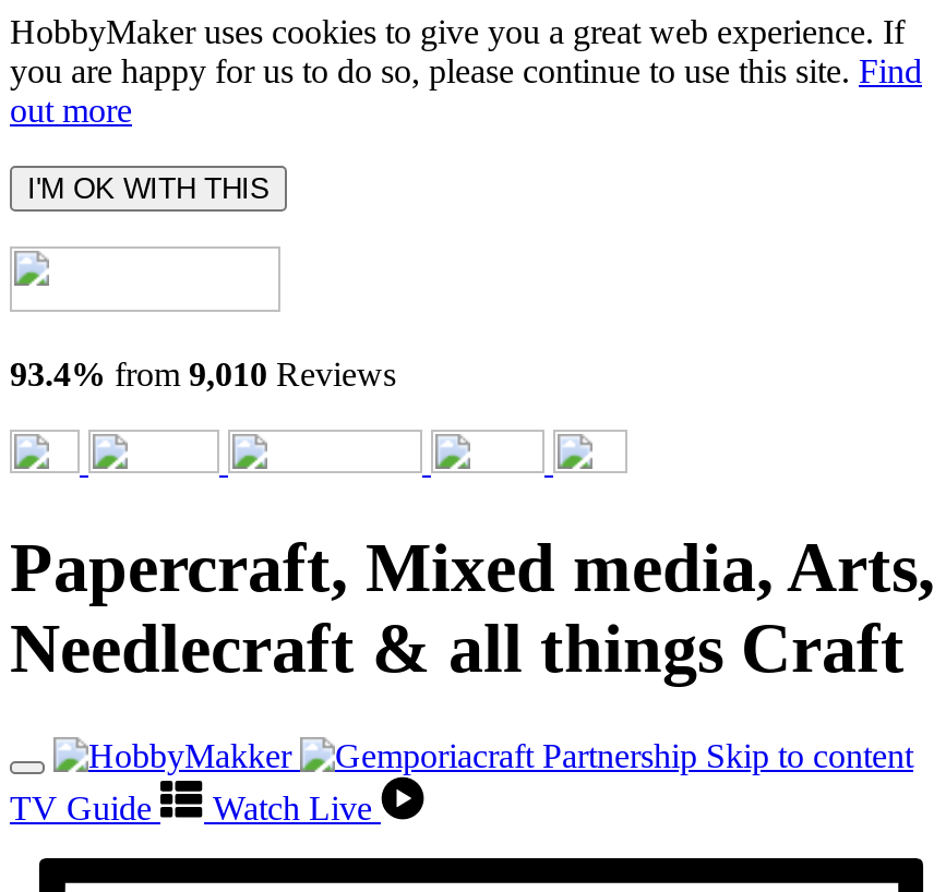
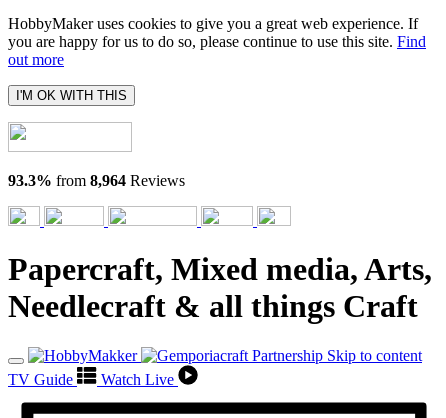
[10,355,396,393] 93.4% from 9,010 Reviews -> [8,172,185,189] 93.3% from 8,964 Reviews

